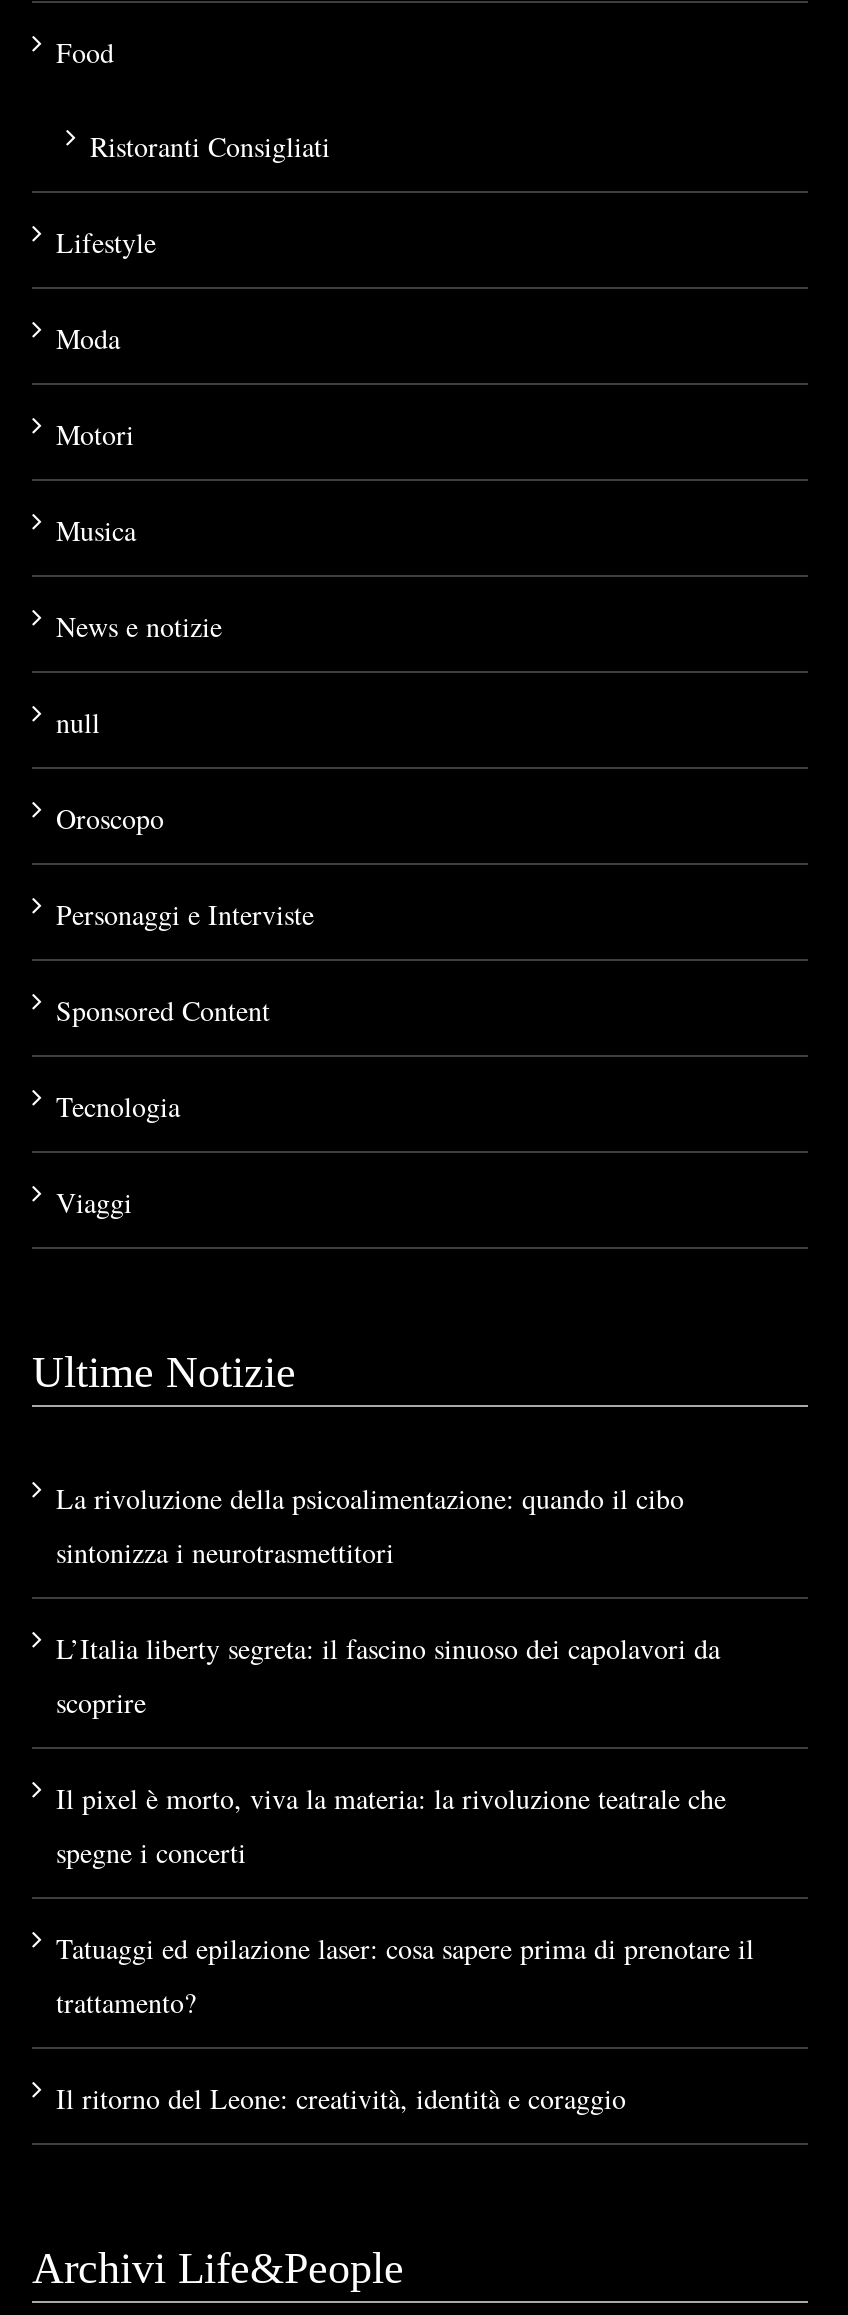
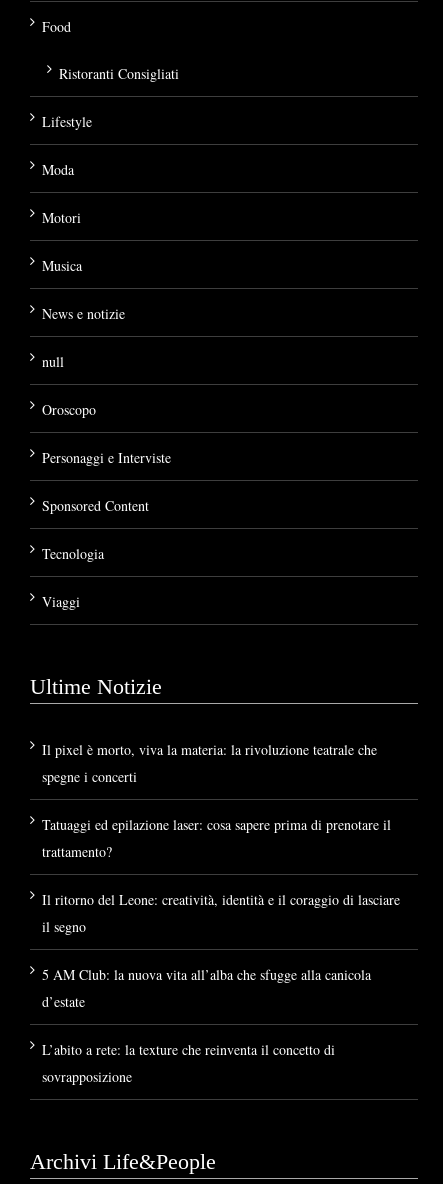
[56,1479,720,1721] La rivoluzione della psicoalimentazione: quando il cibo | sintonizza i neurotrasmettitori | L’Italia liberty segreta: il fascino sinuoso dei capolavori da | scoprire -> none
moved [56,1779,754,2021] -> [42,739,391,860]: Il pixel è morto, viva la materia: la rivoluzione teatrale che | spegne i concerti | Tatuaggi ed epilazione laser: cosa sapere prima di prenotare il | trattamento?
[56,2079,626,2117] Il ritorno del Leone: creatività, identità e coraggio -> [42,889,400,1085] Il ritorno del Leone: creatività, identità e il coraggio di lasciare | il segno | 5 AM Club: la nuova vita all’alba che sfugge alla canicola | d’estate | L’abito a rete: la texture che reinventa il concetto di | sovrapposizione

